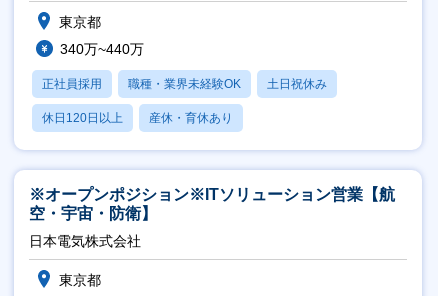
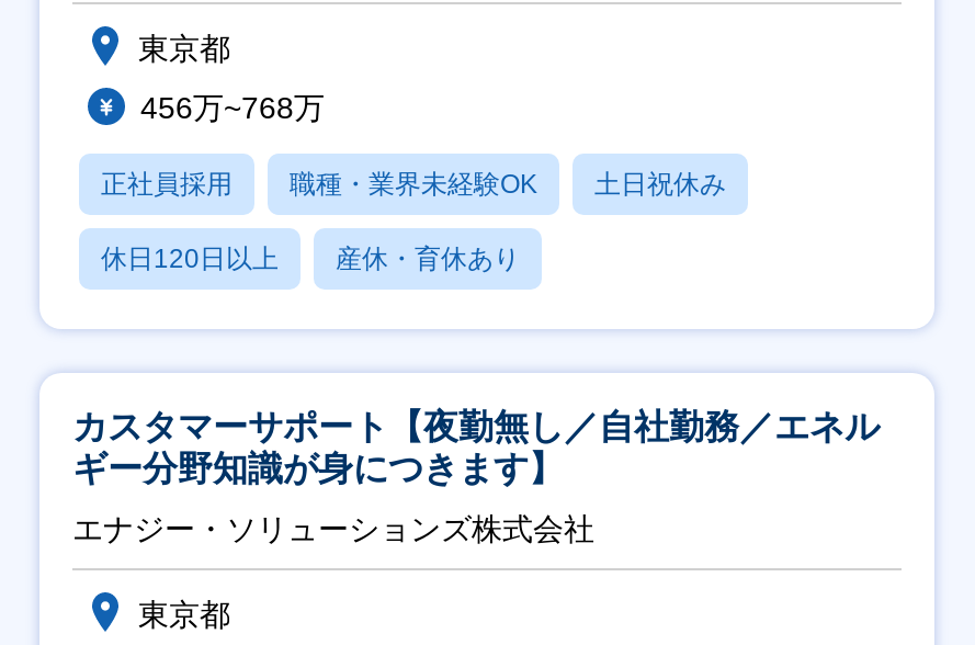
[60,41,144,57] 340万~440万 -> [140,90,325,125] 456万~768万
[29,186,395,222] ※オープンポジション※ITソリューション営業【航 | 空・宇宙・防衛】 -> [72,408,880,487] カスタマーサポート【夜勤無し／自社勤務／エネル | ギー分野知識が身につきます】
[29,233,141,249] 日本電気株式会社 -> [72,511,594,546] エナジー・ソリューションズ株式会社

